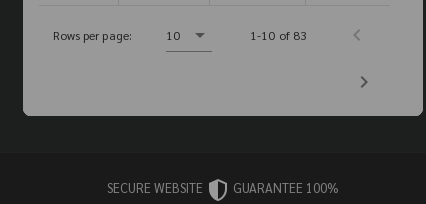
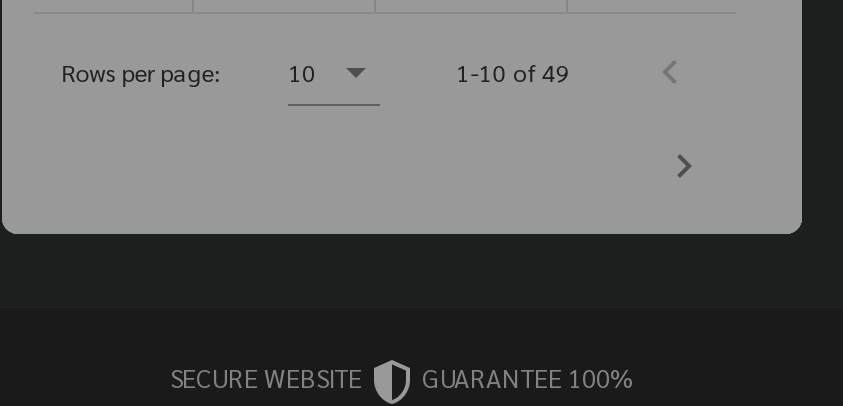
[250,27,307,43] 1-10 of 83 -> [456,56,570,88] 1-10 of 49

